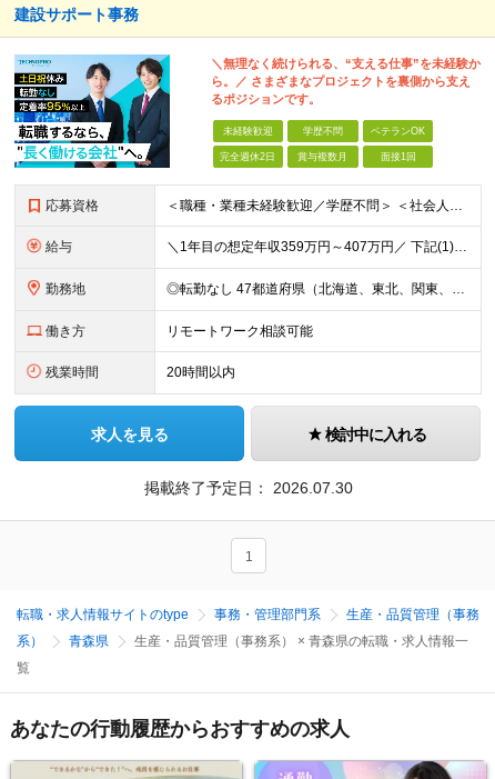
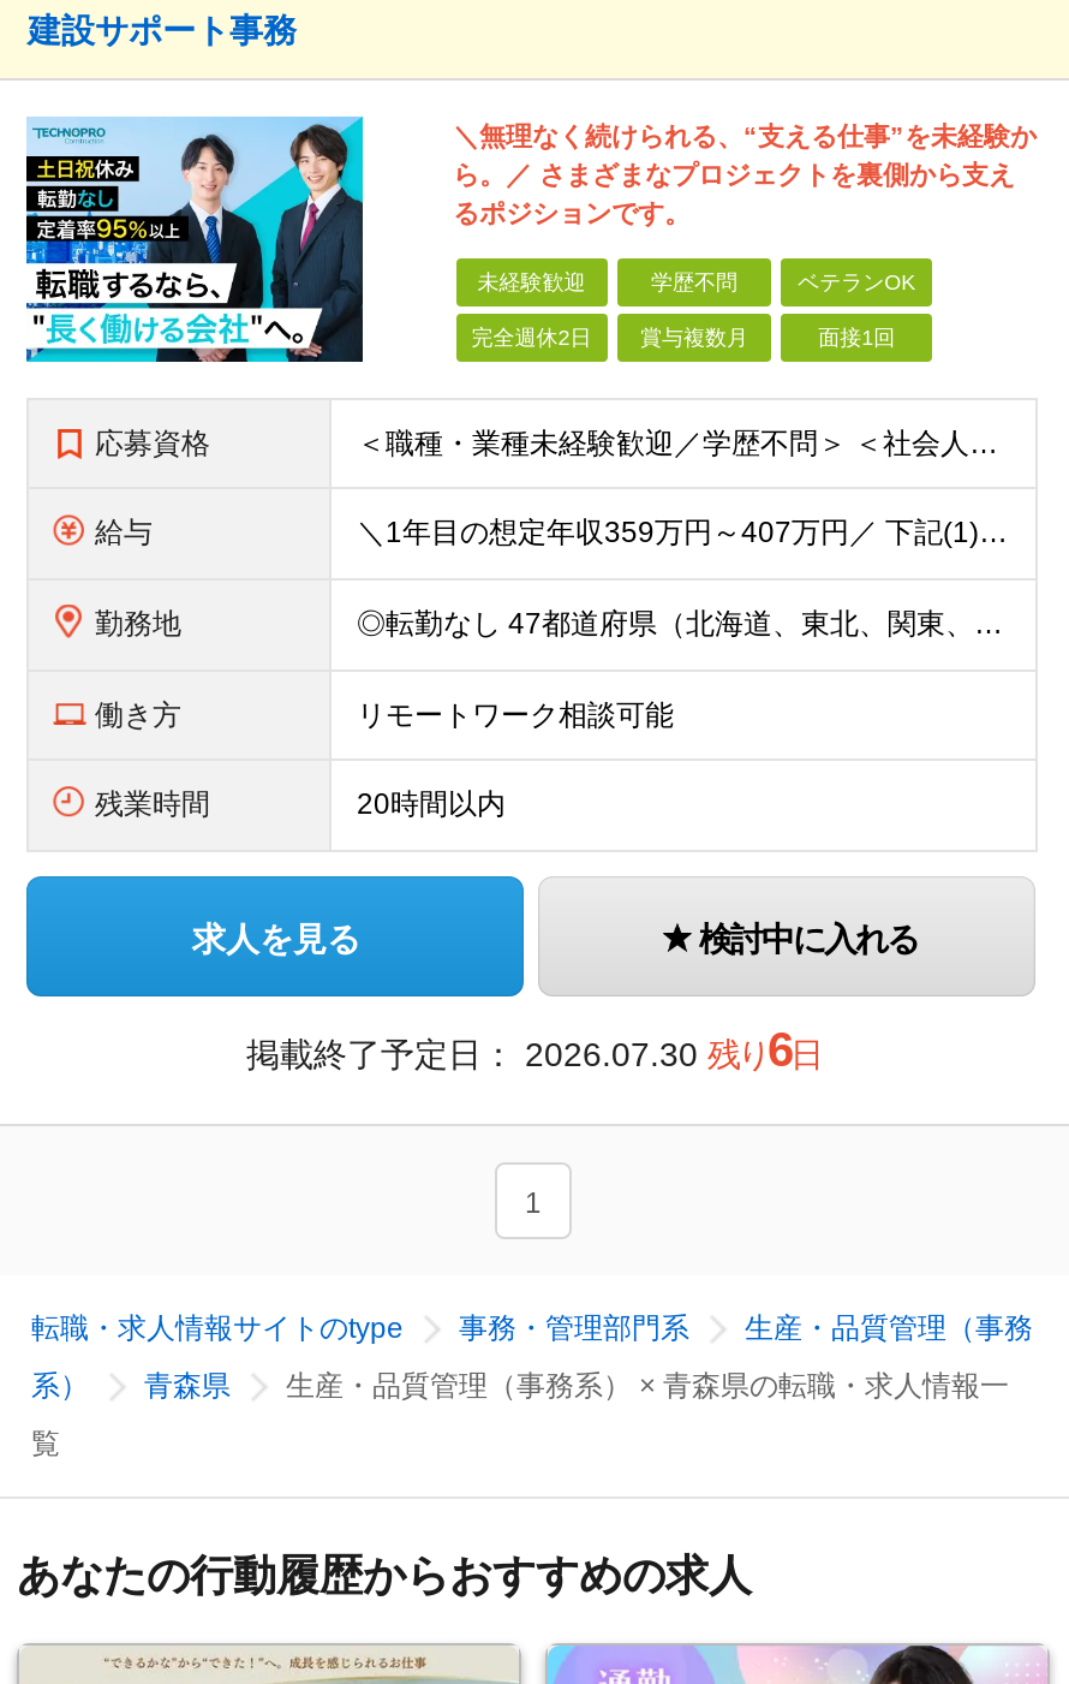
[144,479,353,497] 掲載終了予定日：2026.07.30 -> [246,1023,820,1076] 掲載終了予定日：2026.07.30 残り6日

